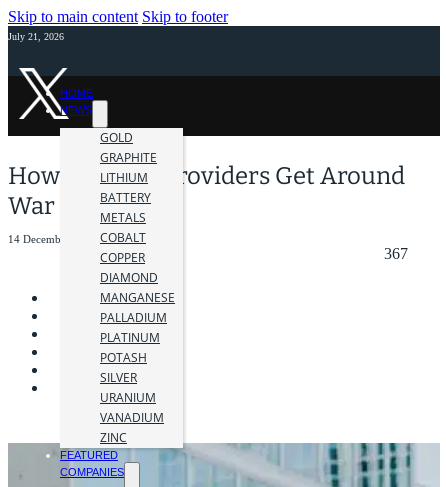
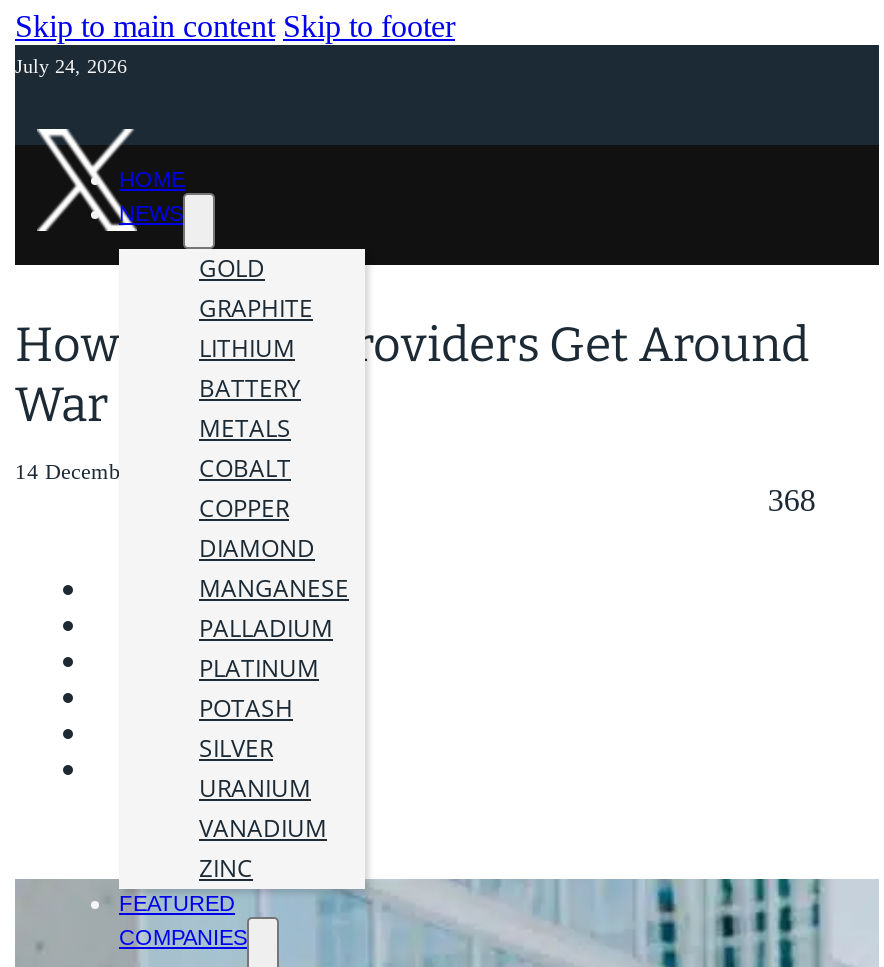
[8,31,64,42] July 21, 2026 -> [15,55,127,77] July 24, 2026
[384,245,408,262] 367 -> [768,483,816,517] 368

